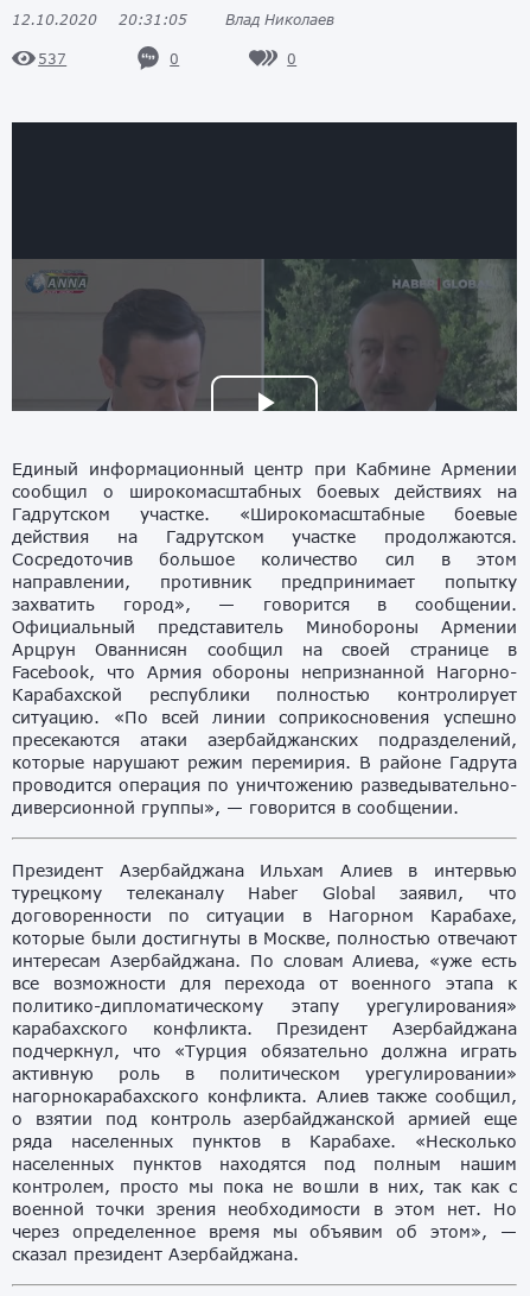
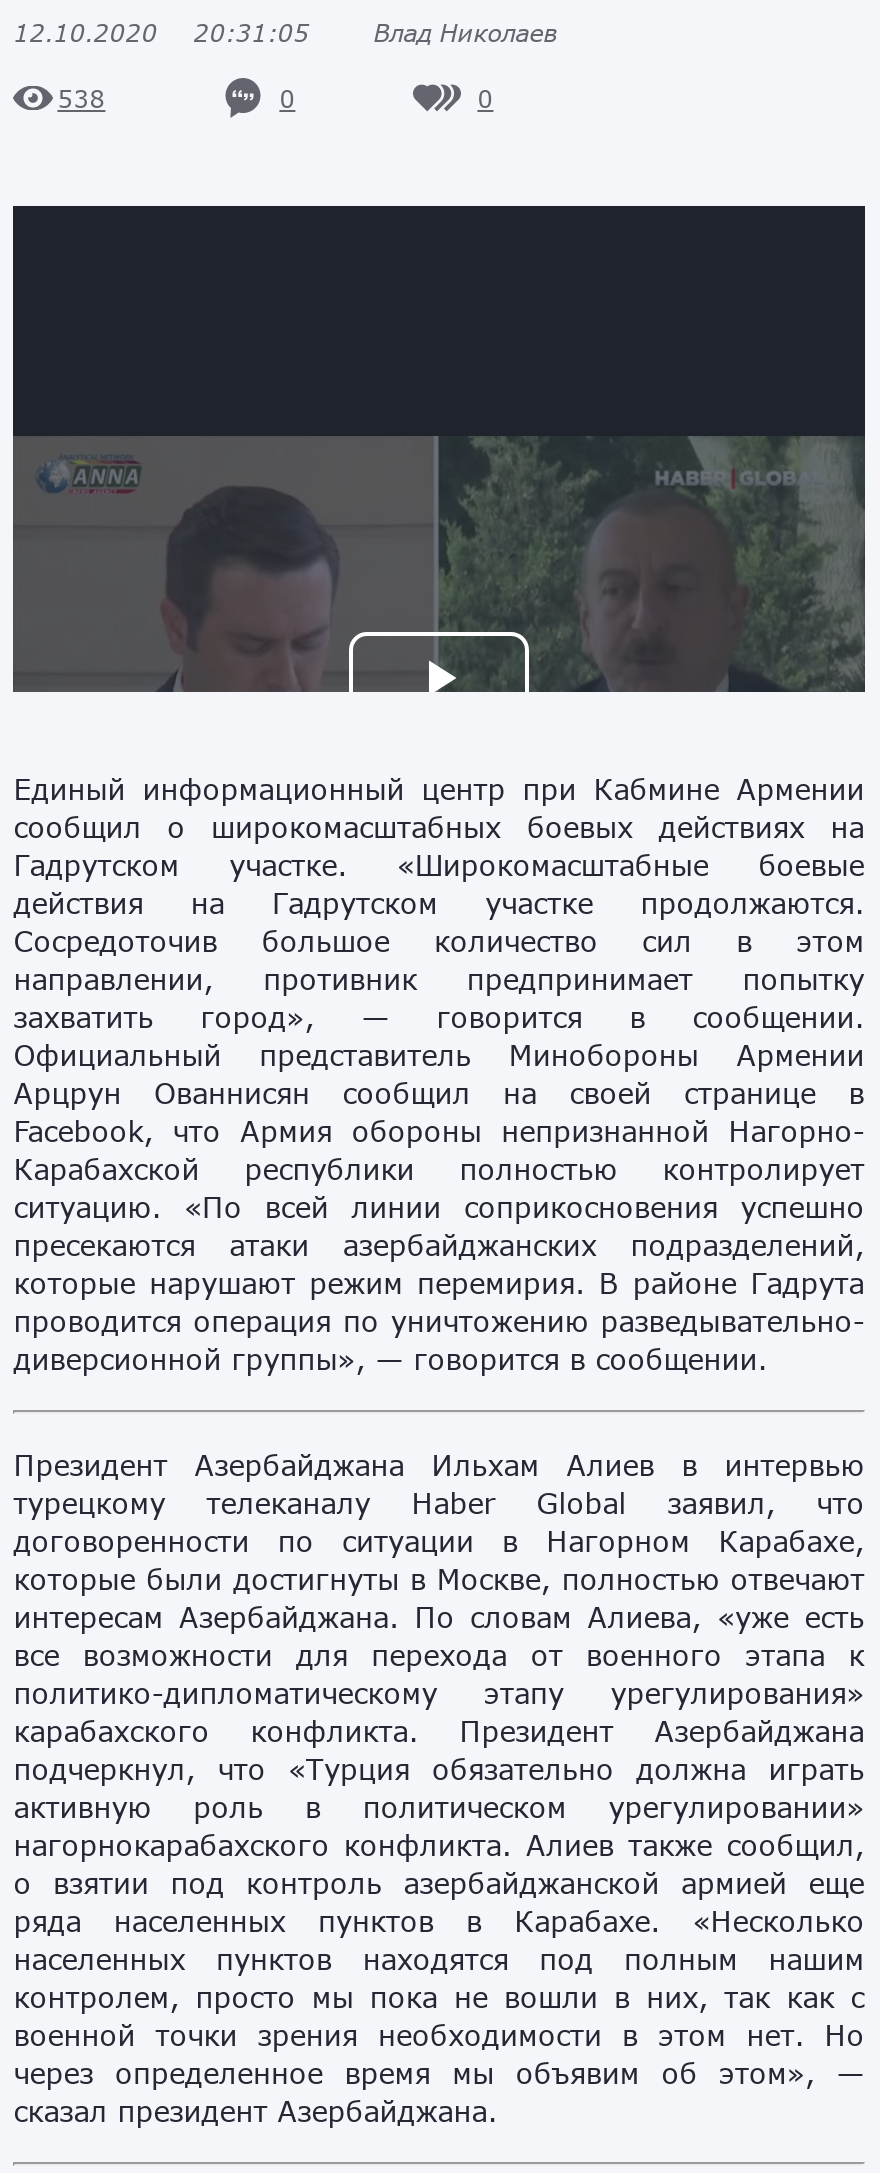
[38,50,67,68] 537 -> [57,84,105,114] 538

